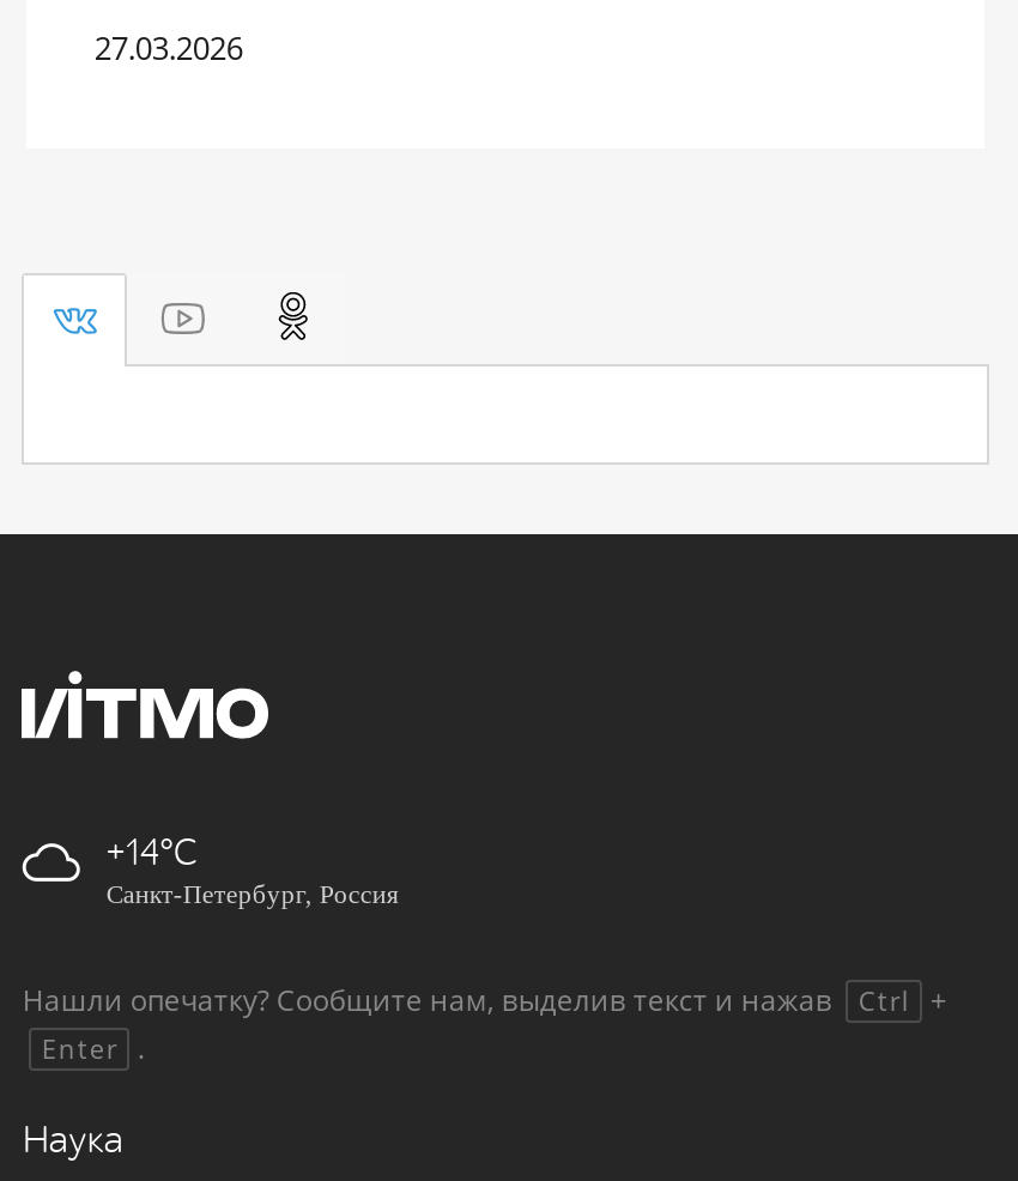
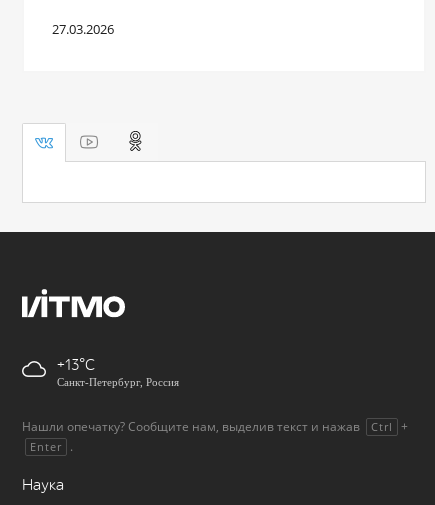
[106,831,159,877] +14 -> [57,356,79,375] +13

